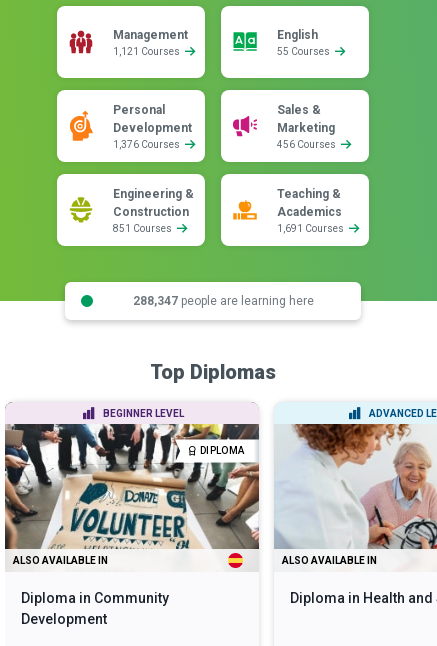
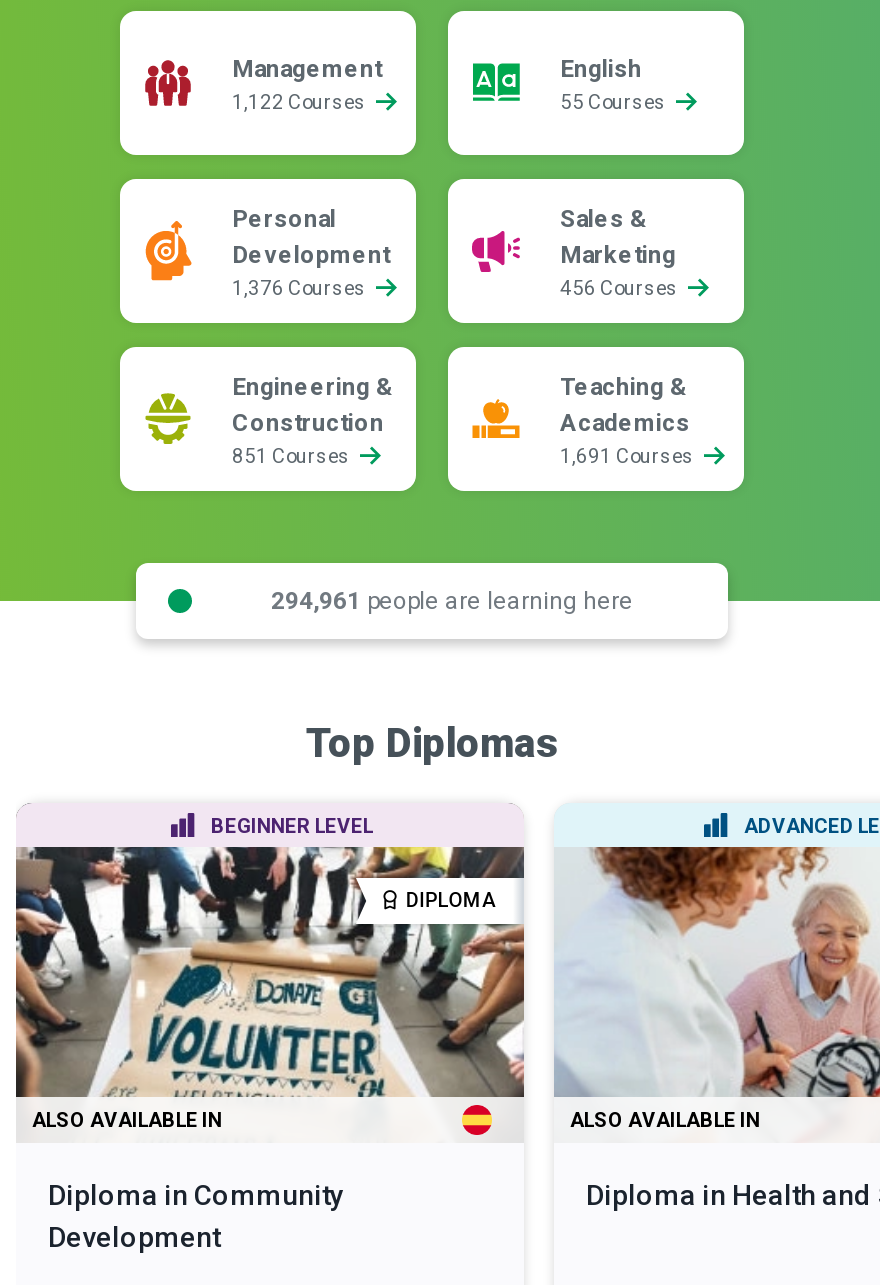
[113,46,182,57] 1,121 Courses -> [232,91,370,113] 1,122 Courses
[132,293,313,307] 288,347 people are learning here -> [271,586,633,614] 294,961 people are learning here

